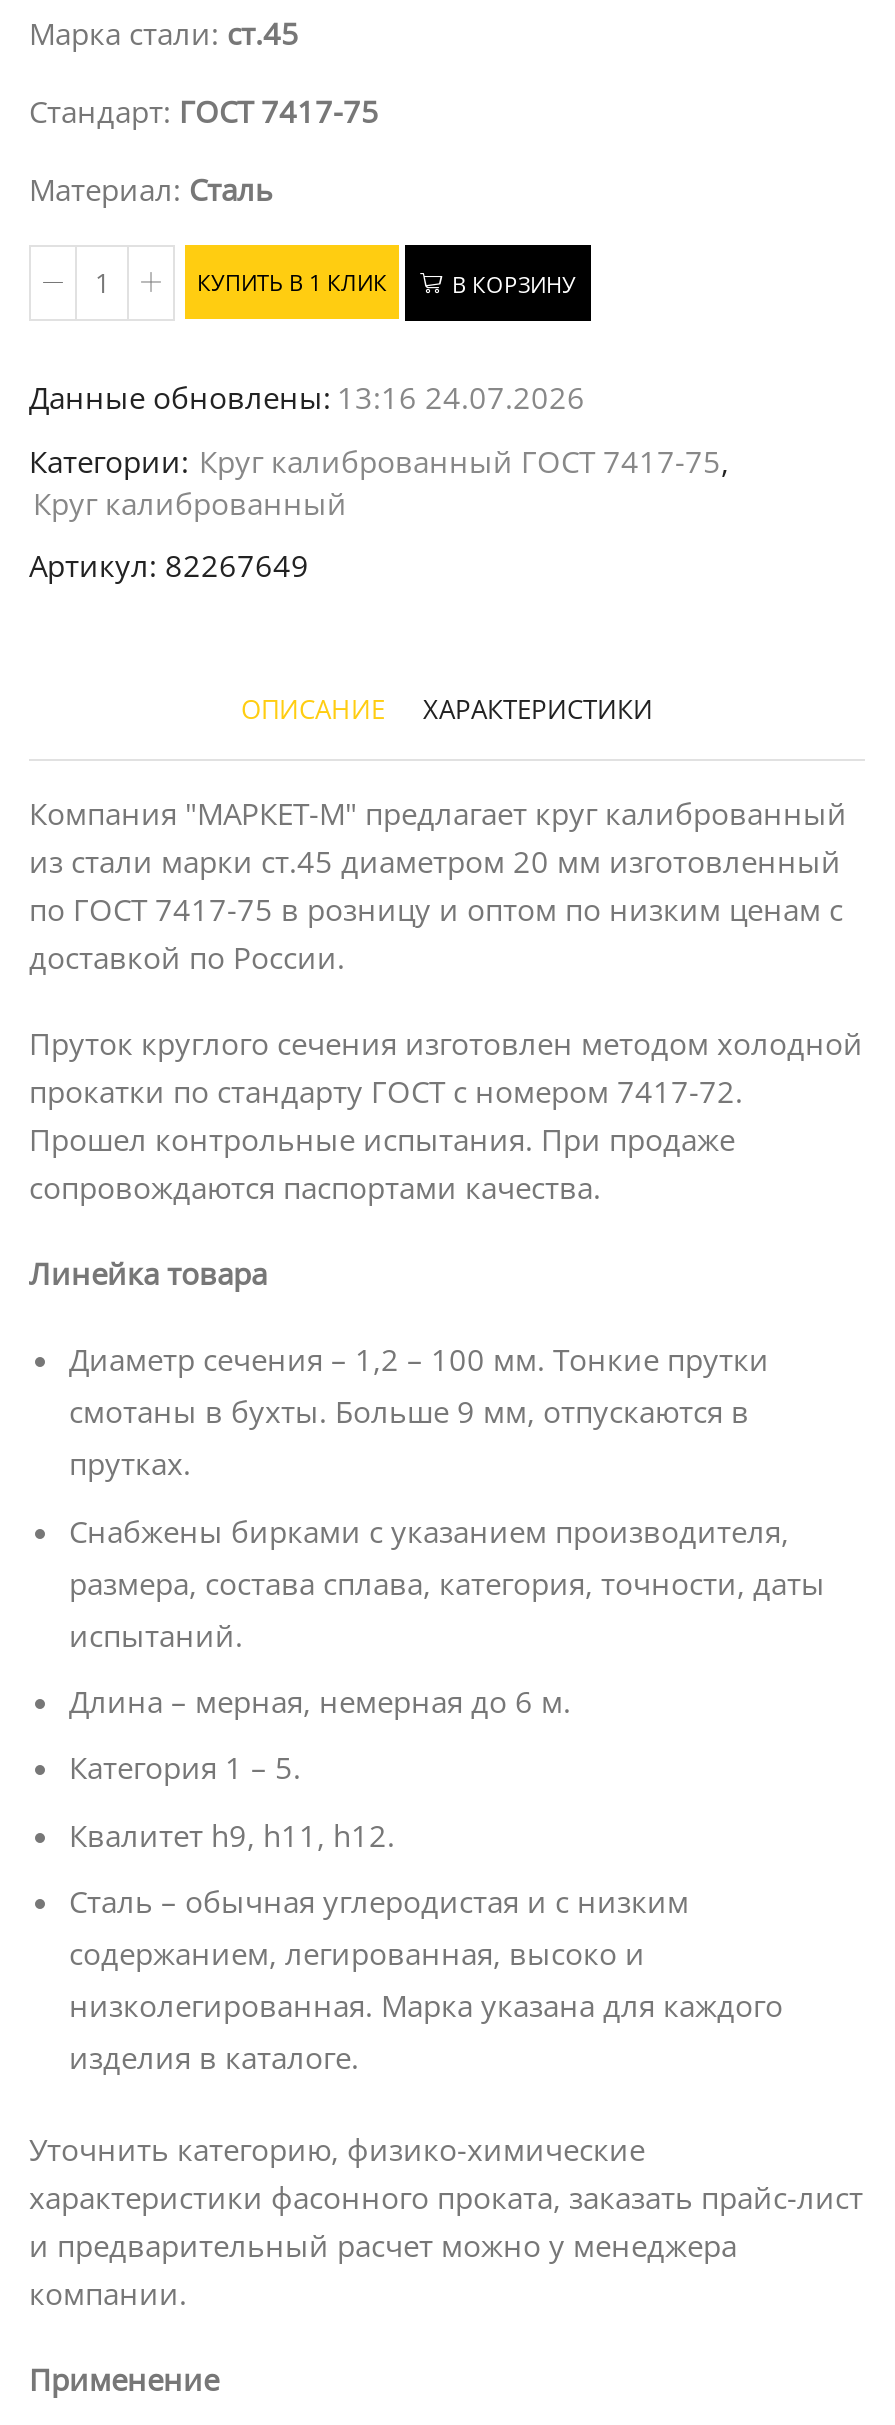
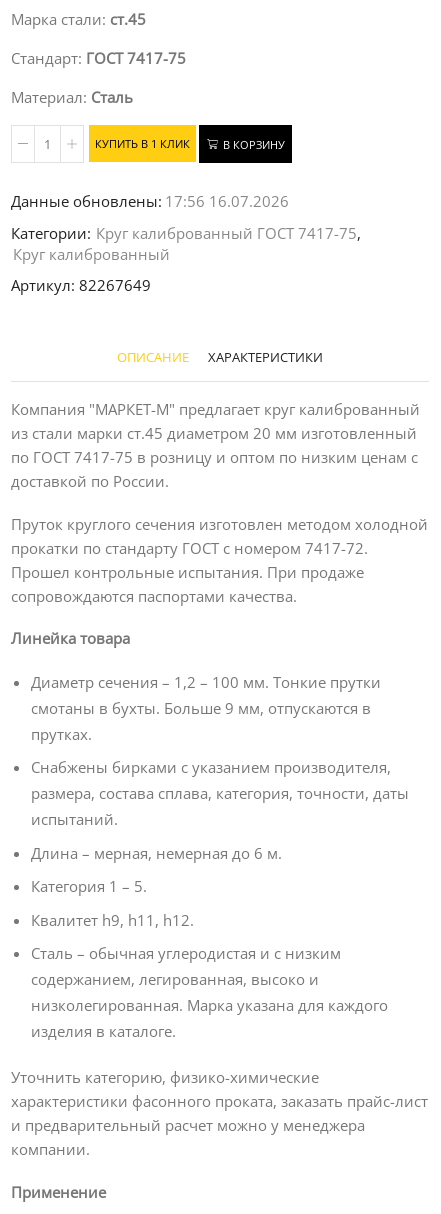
[29,377,585,417] Данные обновлены: 13:16 24.07.2026 -> [11,191,289,211] Данные обновлены: 17:56 16.07.2026

